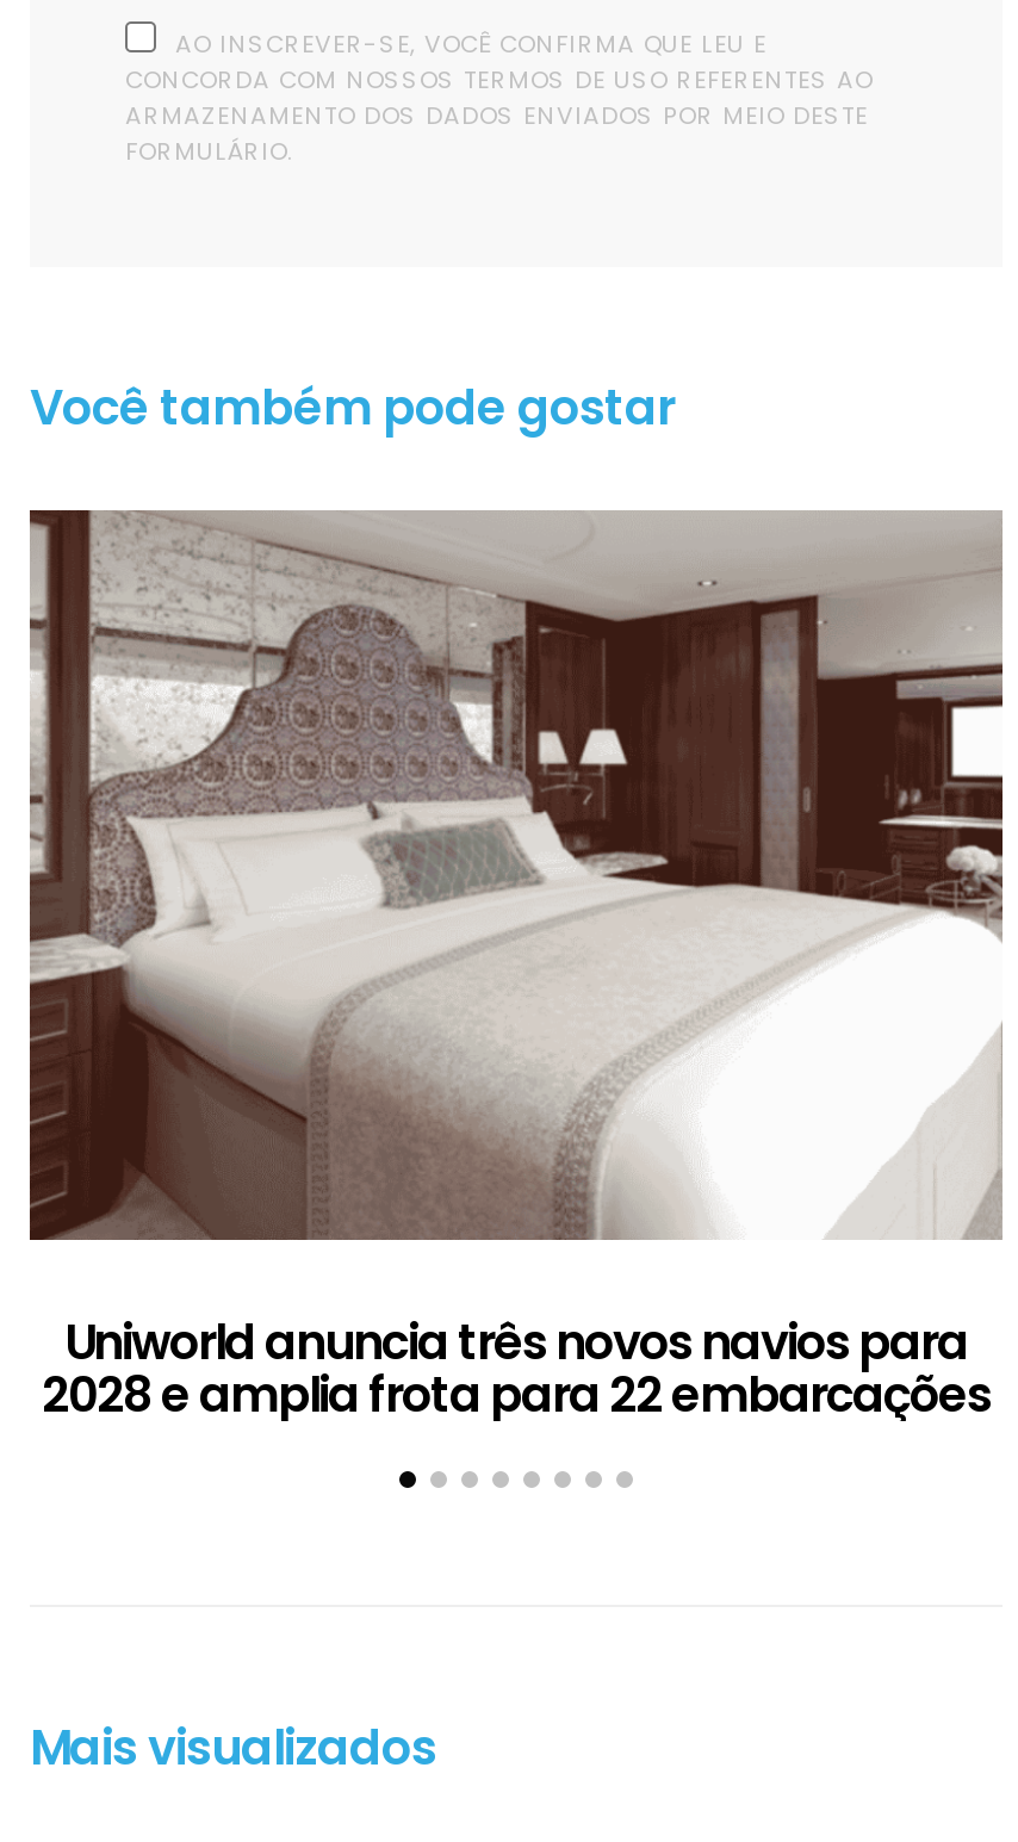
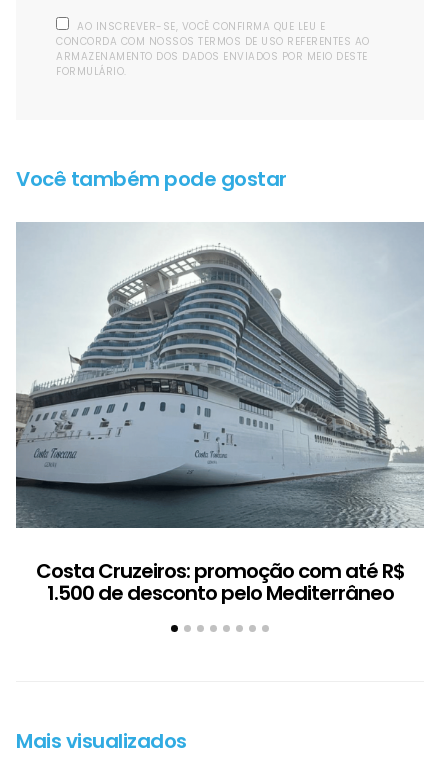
[27,508,1005,1428] [image] | Uniworld anuncia três novos navios para | 2028 e amplia frota para 22 embarcações -> [15,222,424,607] [image] | Costa Cruzeiros: promoção com até R$ | 1.500 de desconto pelo Mediterrâneo

